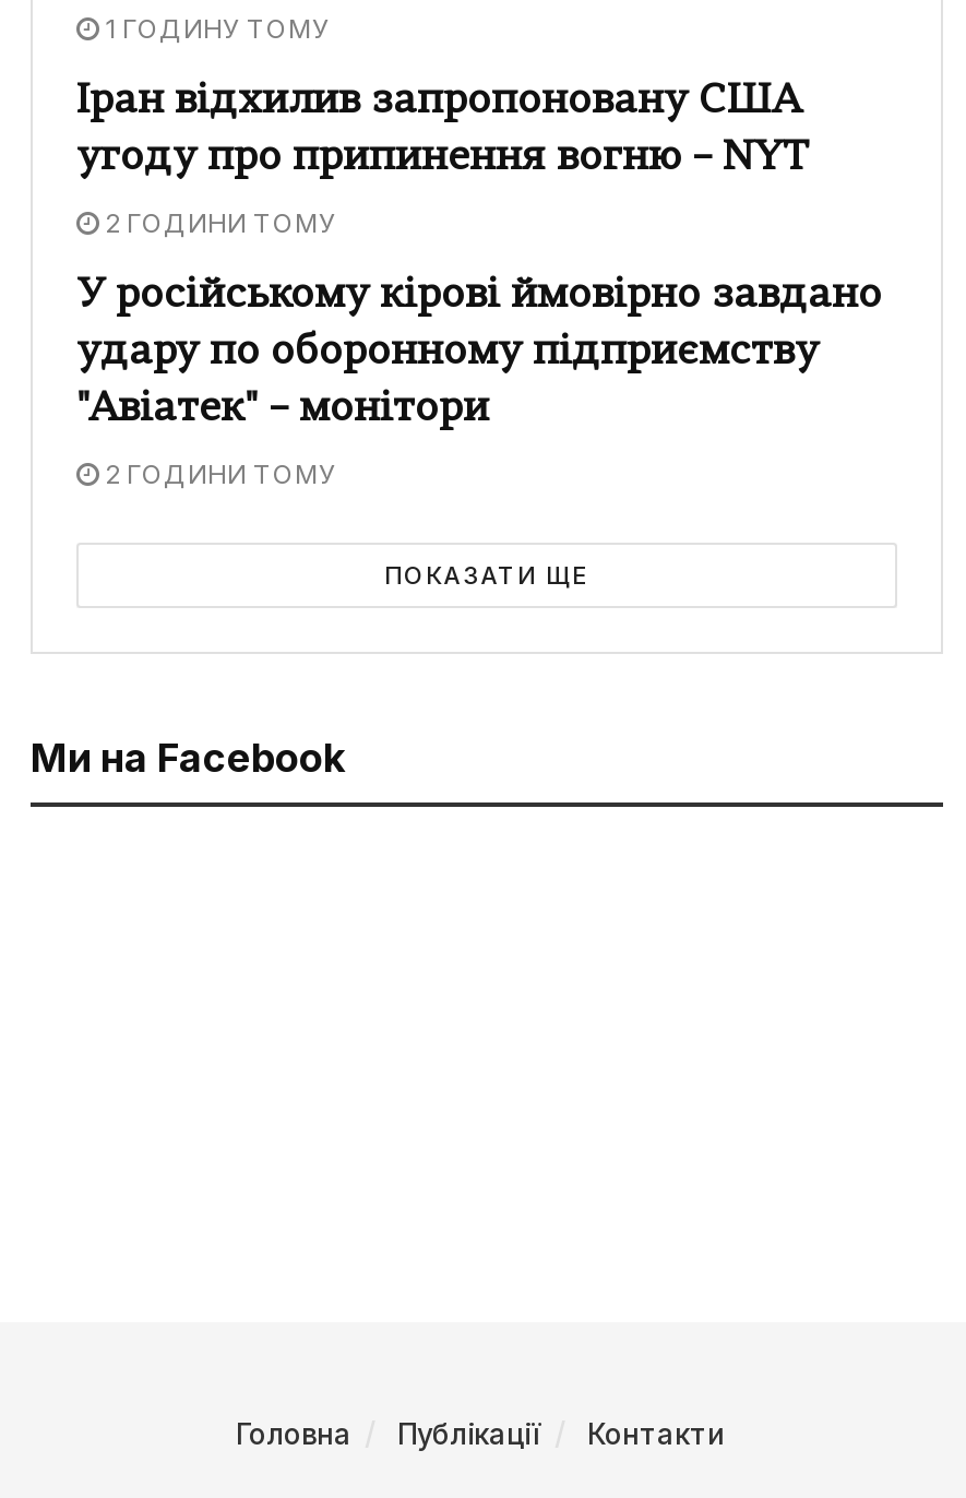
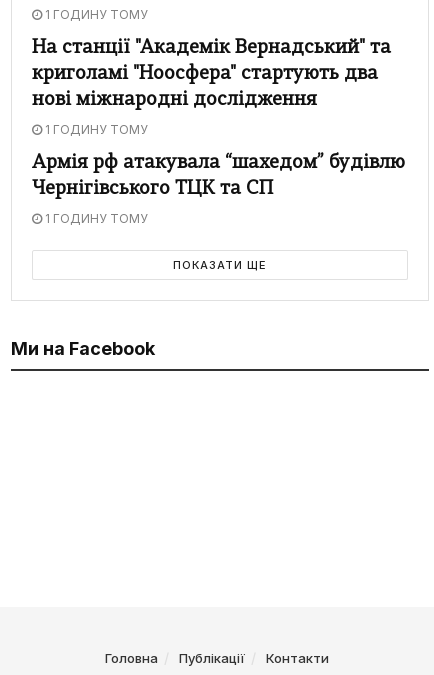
[76,81,808,179] Іран відхилив запропоновану США | угоду про припинення вогню – NYT -> [32,39,391,110] На станції "Академік Вернадський" та | криголамі "Ноосфера" стартують два | нові міжнародні дослідження
[98,206,336,238] 2 ГОДИНИ ТОМУ -> [42,122,148,137] 1 ГОДИНУ ТОМУ
[76,276,882,431] У російському кірові ймовірно завдано | удару по оборонному підприємству | "Авіатек" – монітори -> [32,154,405,199] Армія рф атакувала “шахедом” будівлю | Чернігівського ТЦК та СП
[98,457,336,490] 2 ГОДИНИ ТОМУ -> [42,211,148,226] 1 ГОДИНУ ТОМУ

